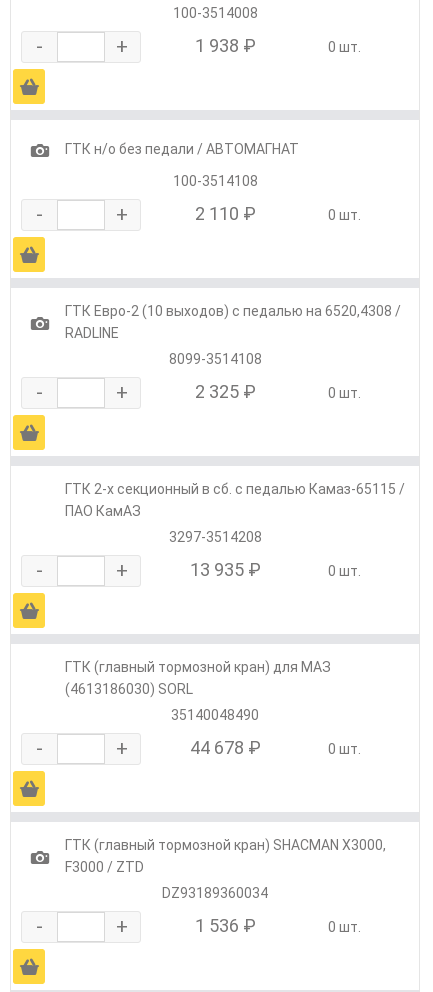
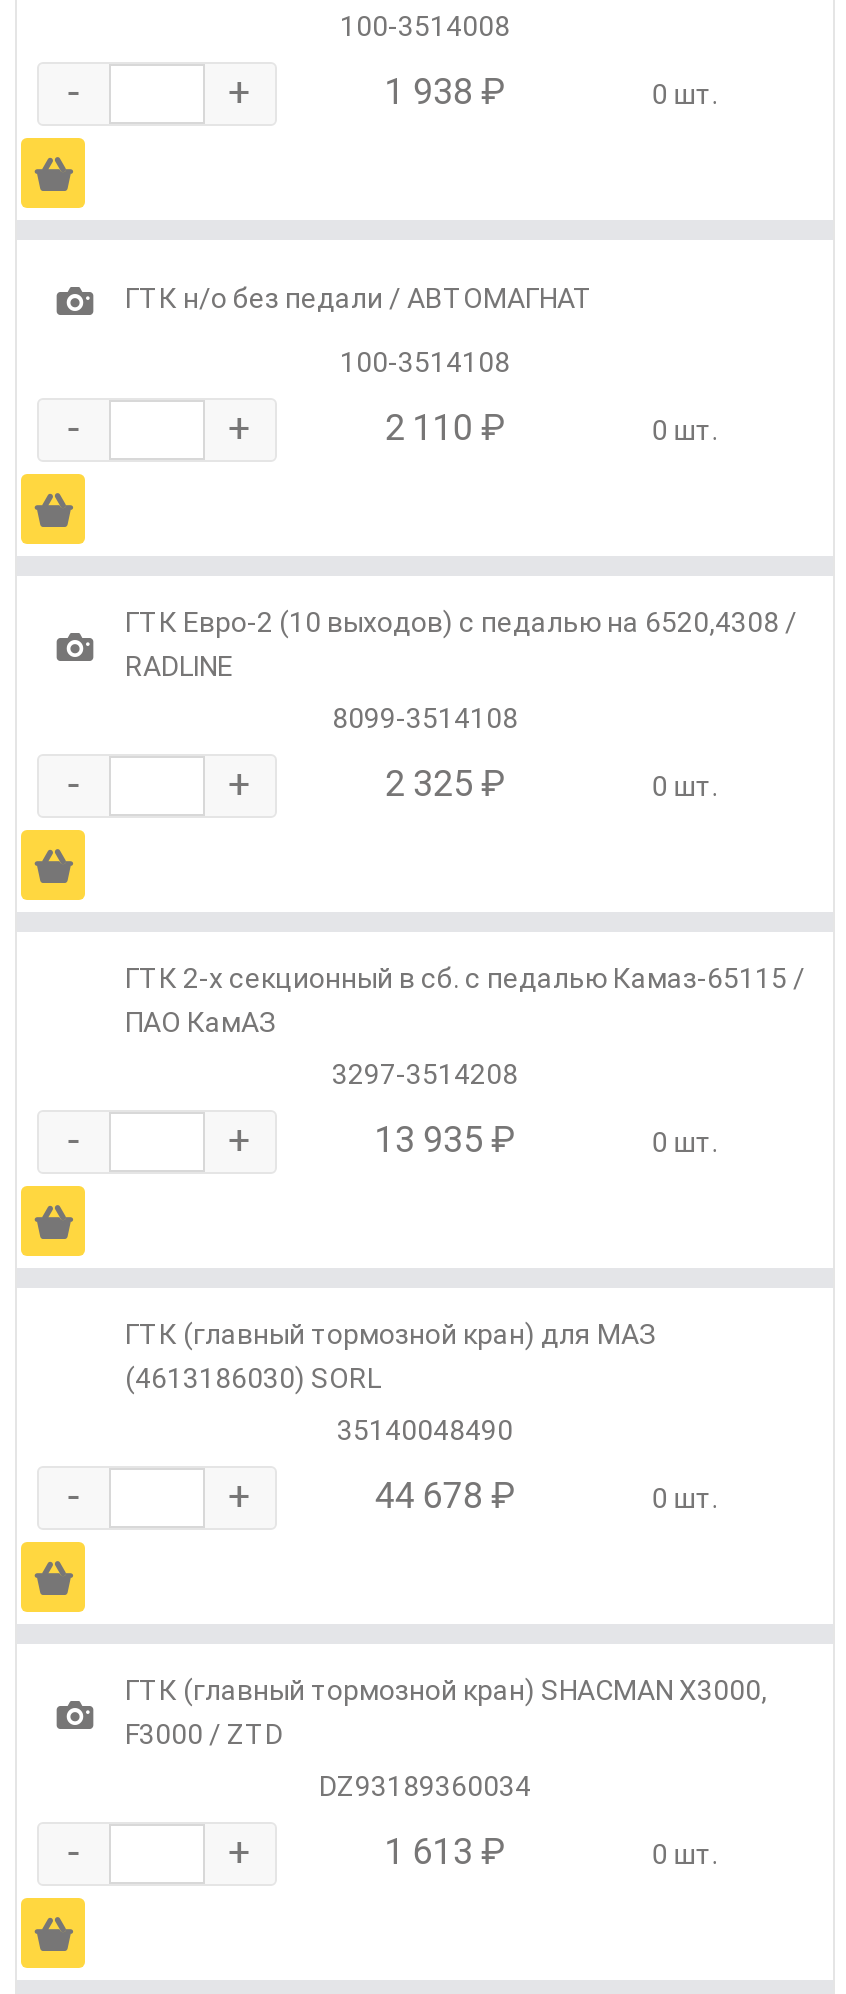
[195,915,256,936] 1 536 ₽ -> [385,1831,507,1873] 1 613 ₽

